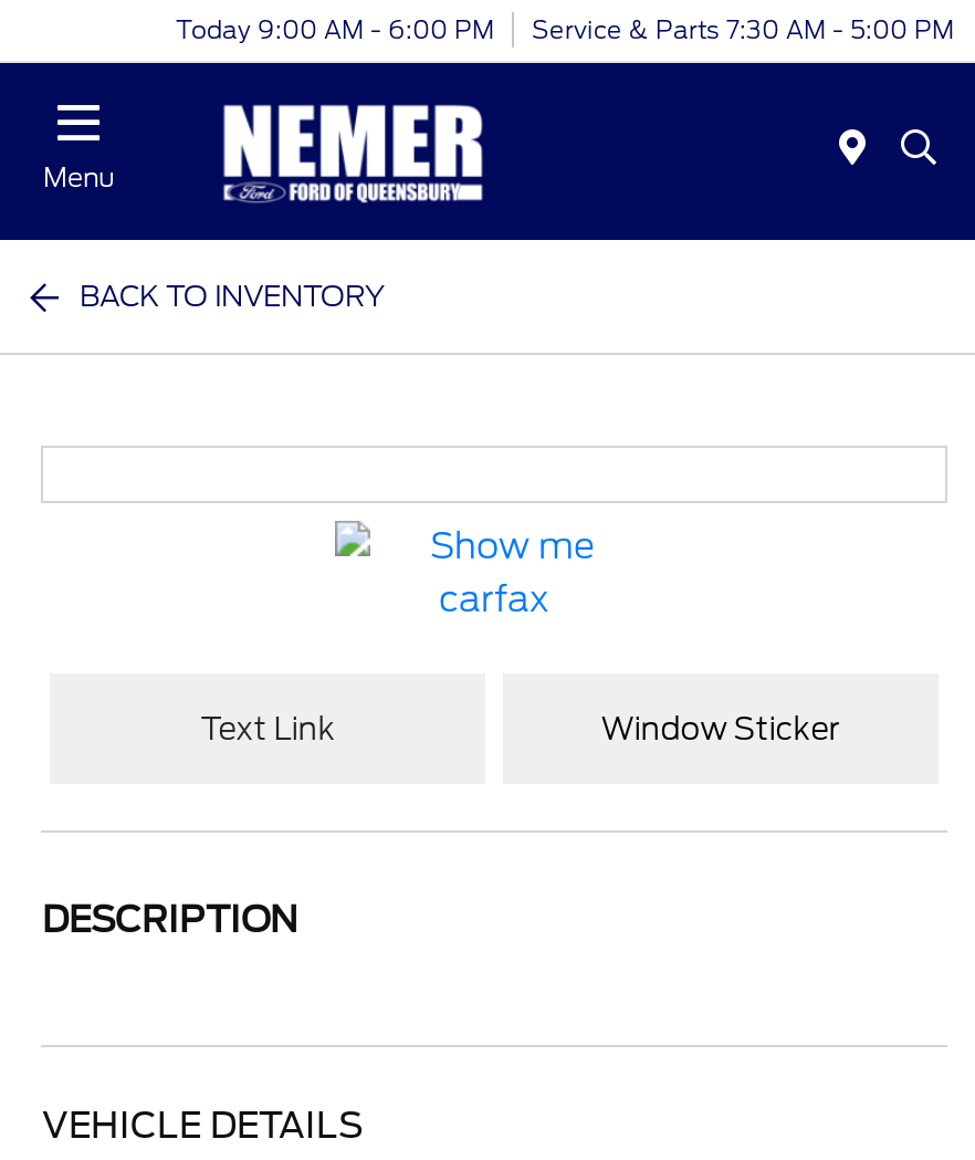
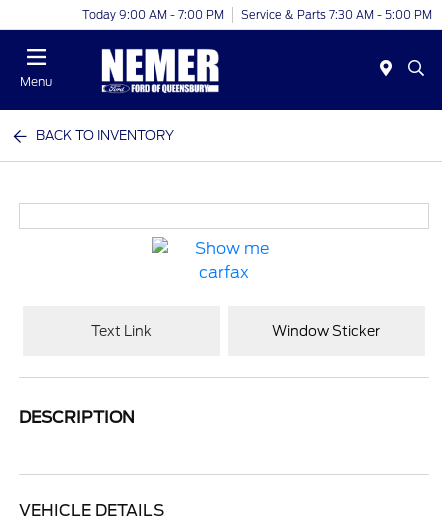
[176,13,954,44] Today 9:00 AM - 6:00 PM Service & Parts 7:30 AM - 5:00 PM -> [82,7,432,21] Today 9:00 AM - 7:00 PM Service & Parts 7:30 AM - 5:00 PM

